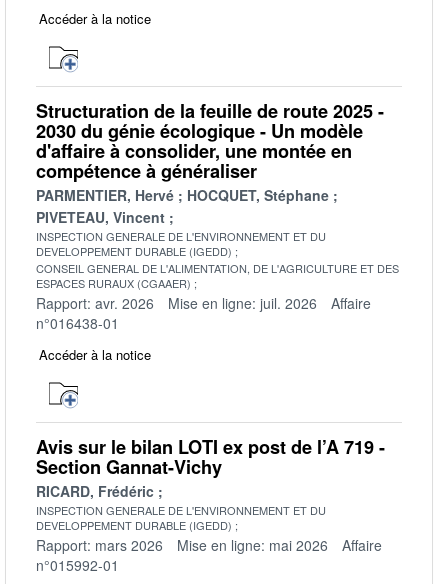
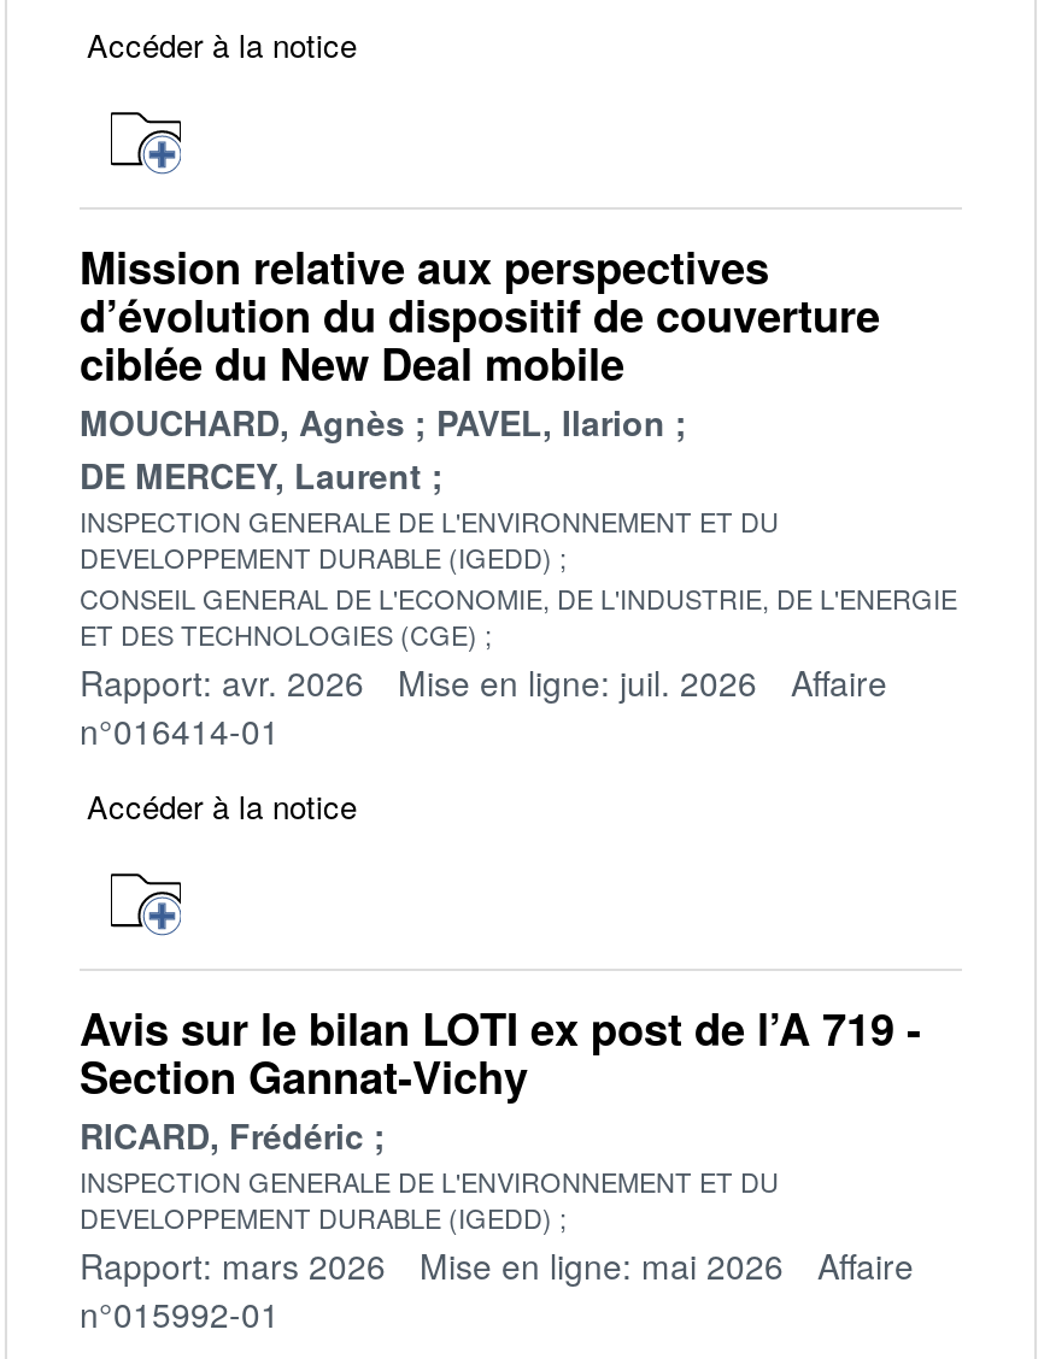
[36,98,384,227] Structuration de la feuille de route 2025 - | 2030 du génie écologique - Un modèle | d'affaire à consolider, une montée en | compétence à généraliser | PARMENTIER, Hervé | HOCQUET, Stéphane | PIVETEAU, Vincent -> [80,237,880,500] Mission relative aux perspectives | d’évolution du dispositif de couverture | ciblée du New Deal mobile | MOUCHARD, Agnès | PAVEL, Ilarion | DE MERCEY, Laurent
[36,260,399,291] CONSEIL GENERAL DE L'ALIMENTATION, DE L'AGRICULTURE ET DES | ESPACES RURAUX (CGAAER) -> [80,579,957,654] CONSEIL GENERAL DE L'ECONOMIE, DE L'INDUSTRIE, DE L'ENERGIE | ET DES TECHNOLOGIES (CGE)
[36,313,119,333] n°016438-01 -> [80,707,280,755] n°016414-01

